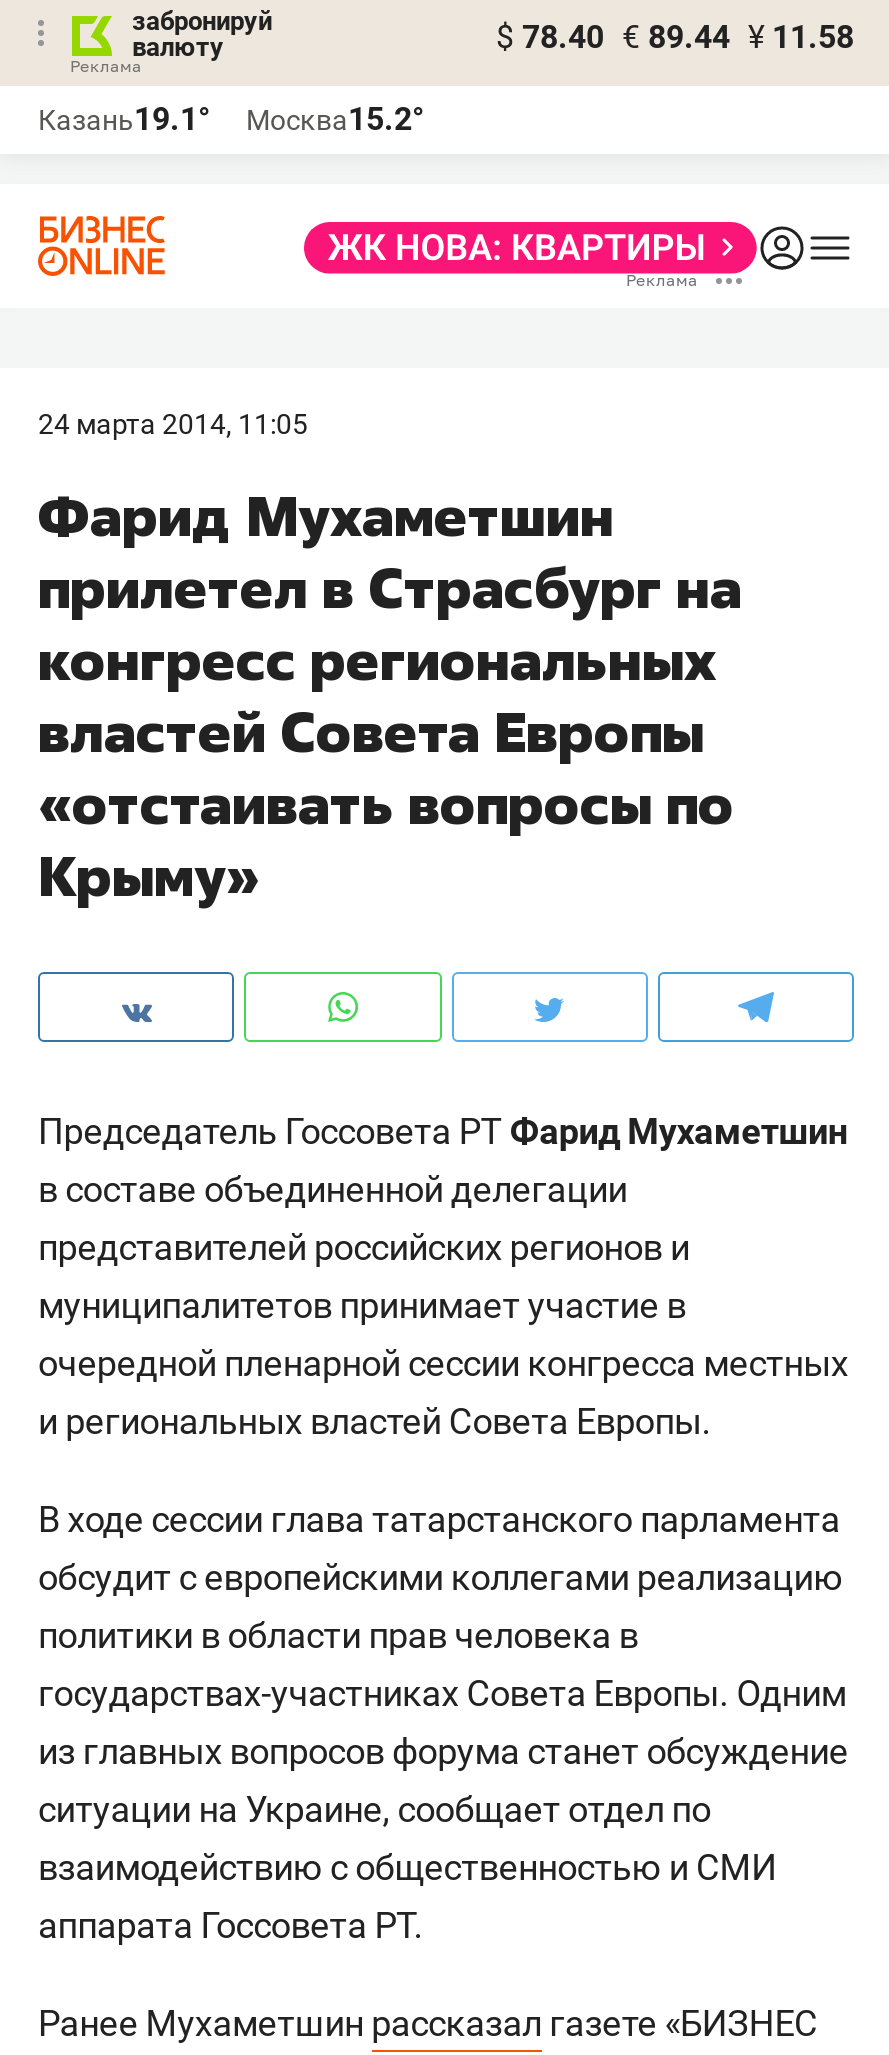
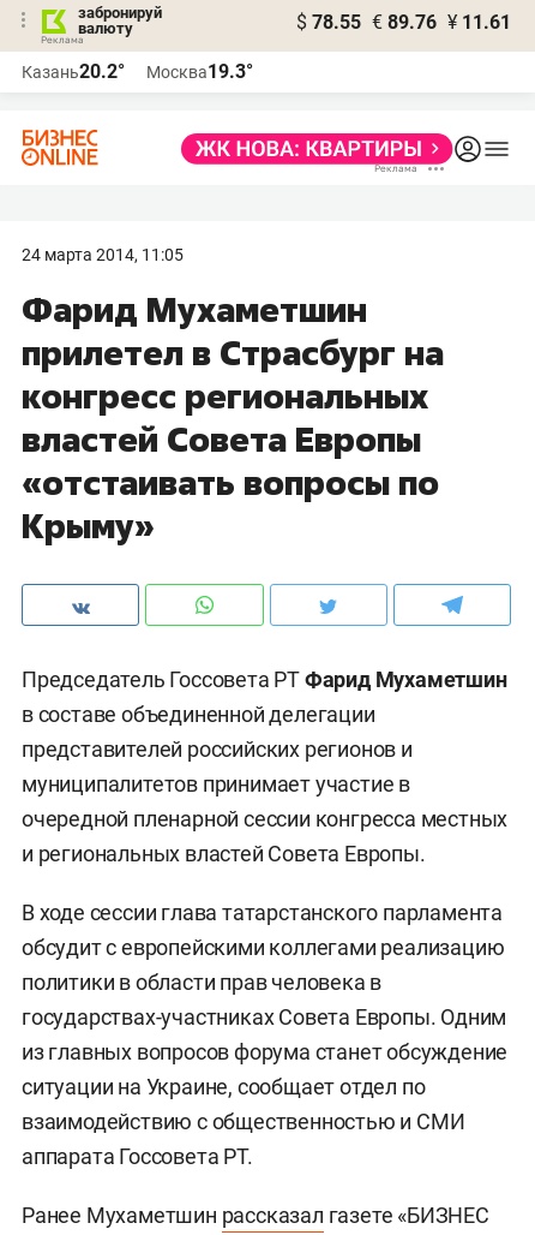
[496,18,854,56] $ 78.40 € 89.44 ¥ 11.58 -> [296,11,511,34] $ 78.55 € 89.76 ¥ 11.61
[38,100,210,138] Казань19.1° -> [22,60,125,83] Казань20.2°
[246,100,424,138] Москва15.2° -> [146,60,253,83] Москва19.3°

